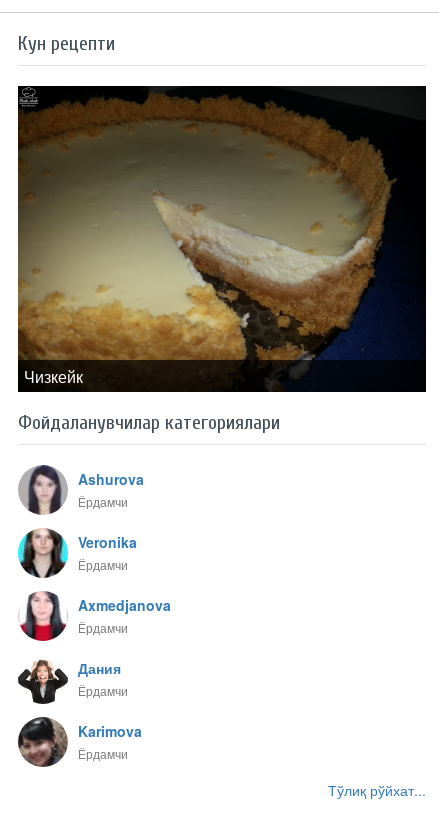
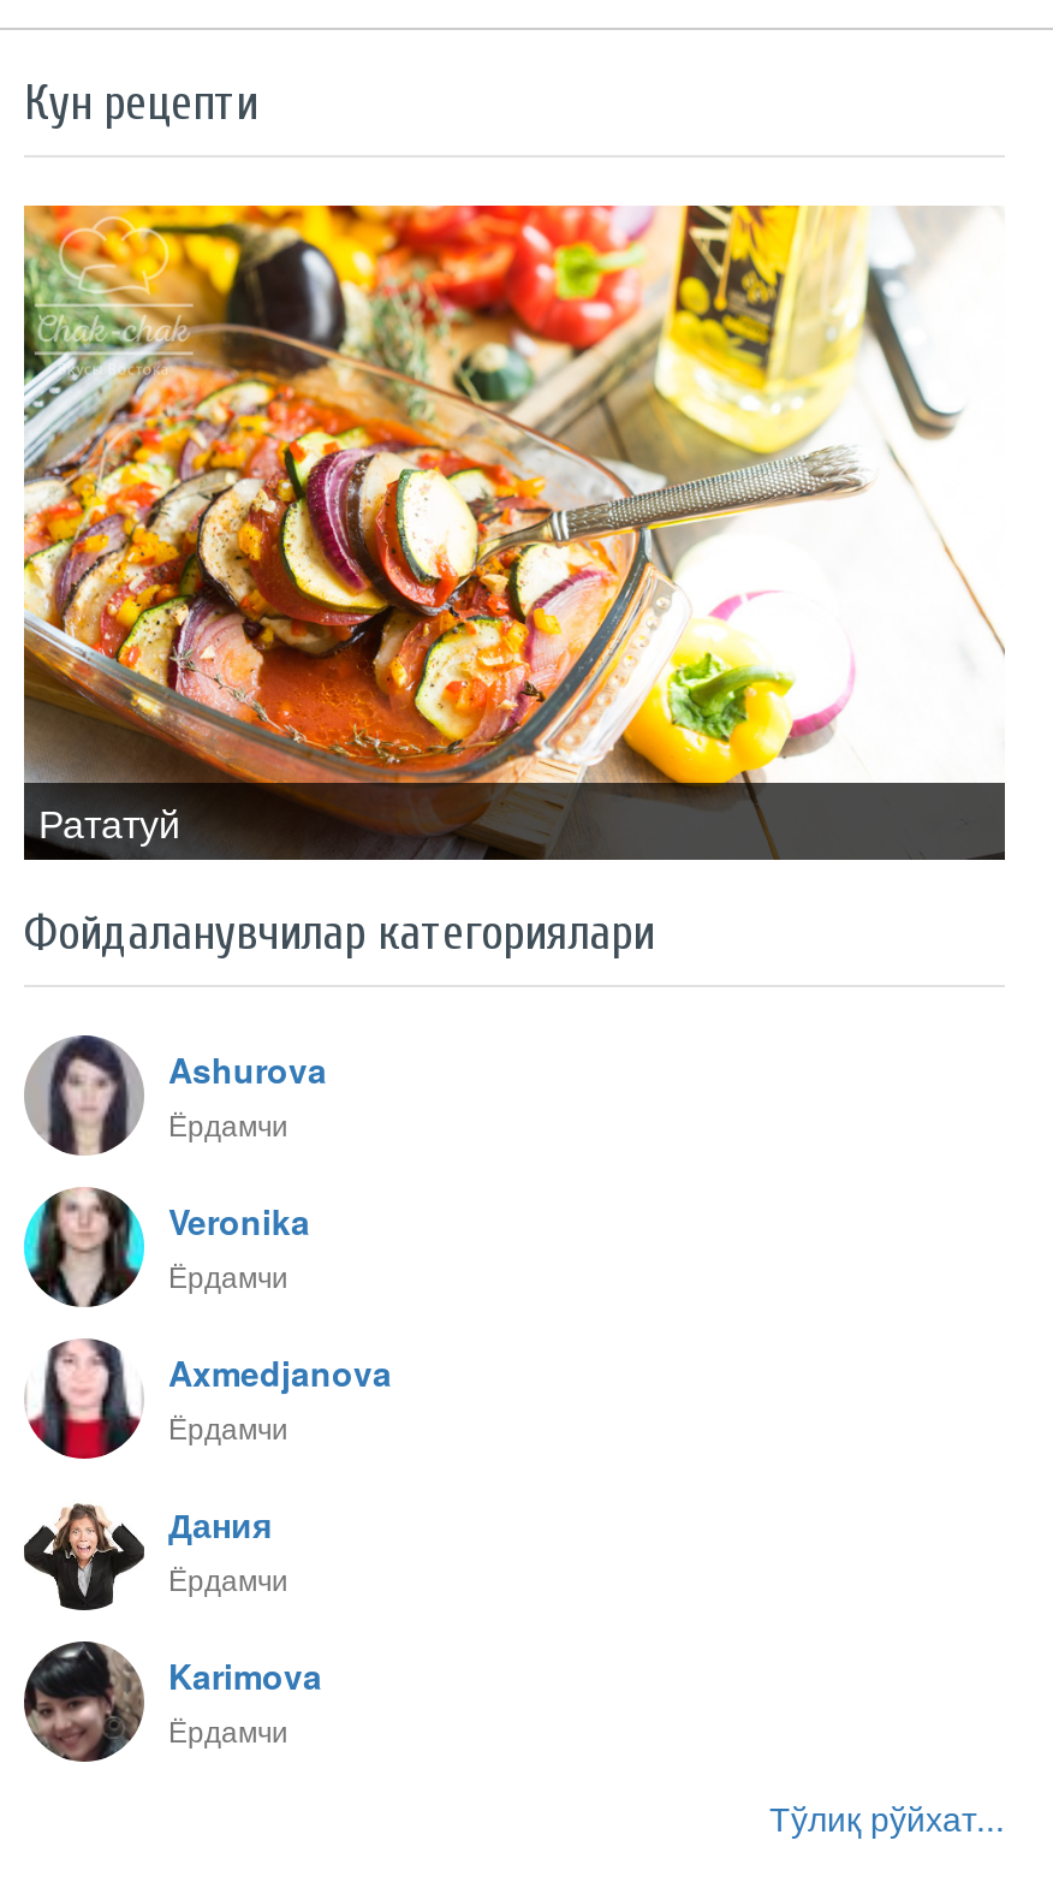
[17,85,427,392] [image] | Чизкейк -> [22,203,1005,860] [image] | Рататуй

